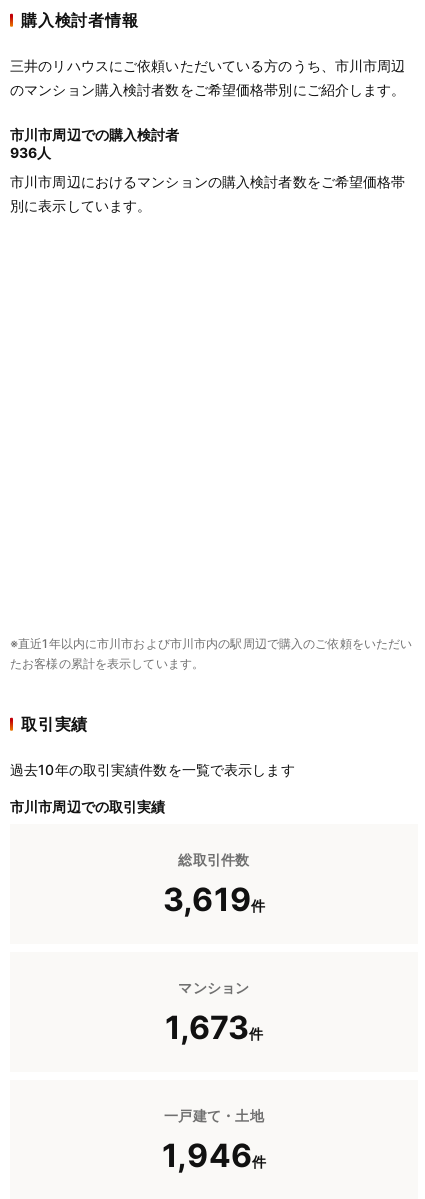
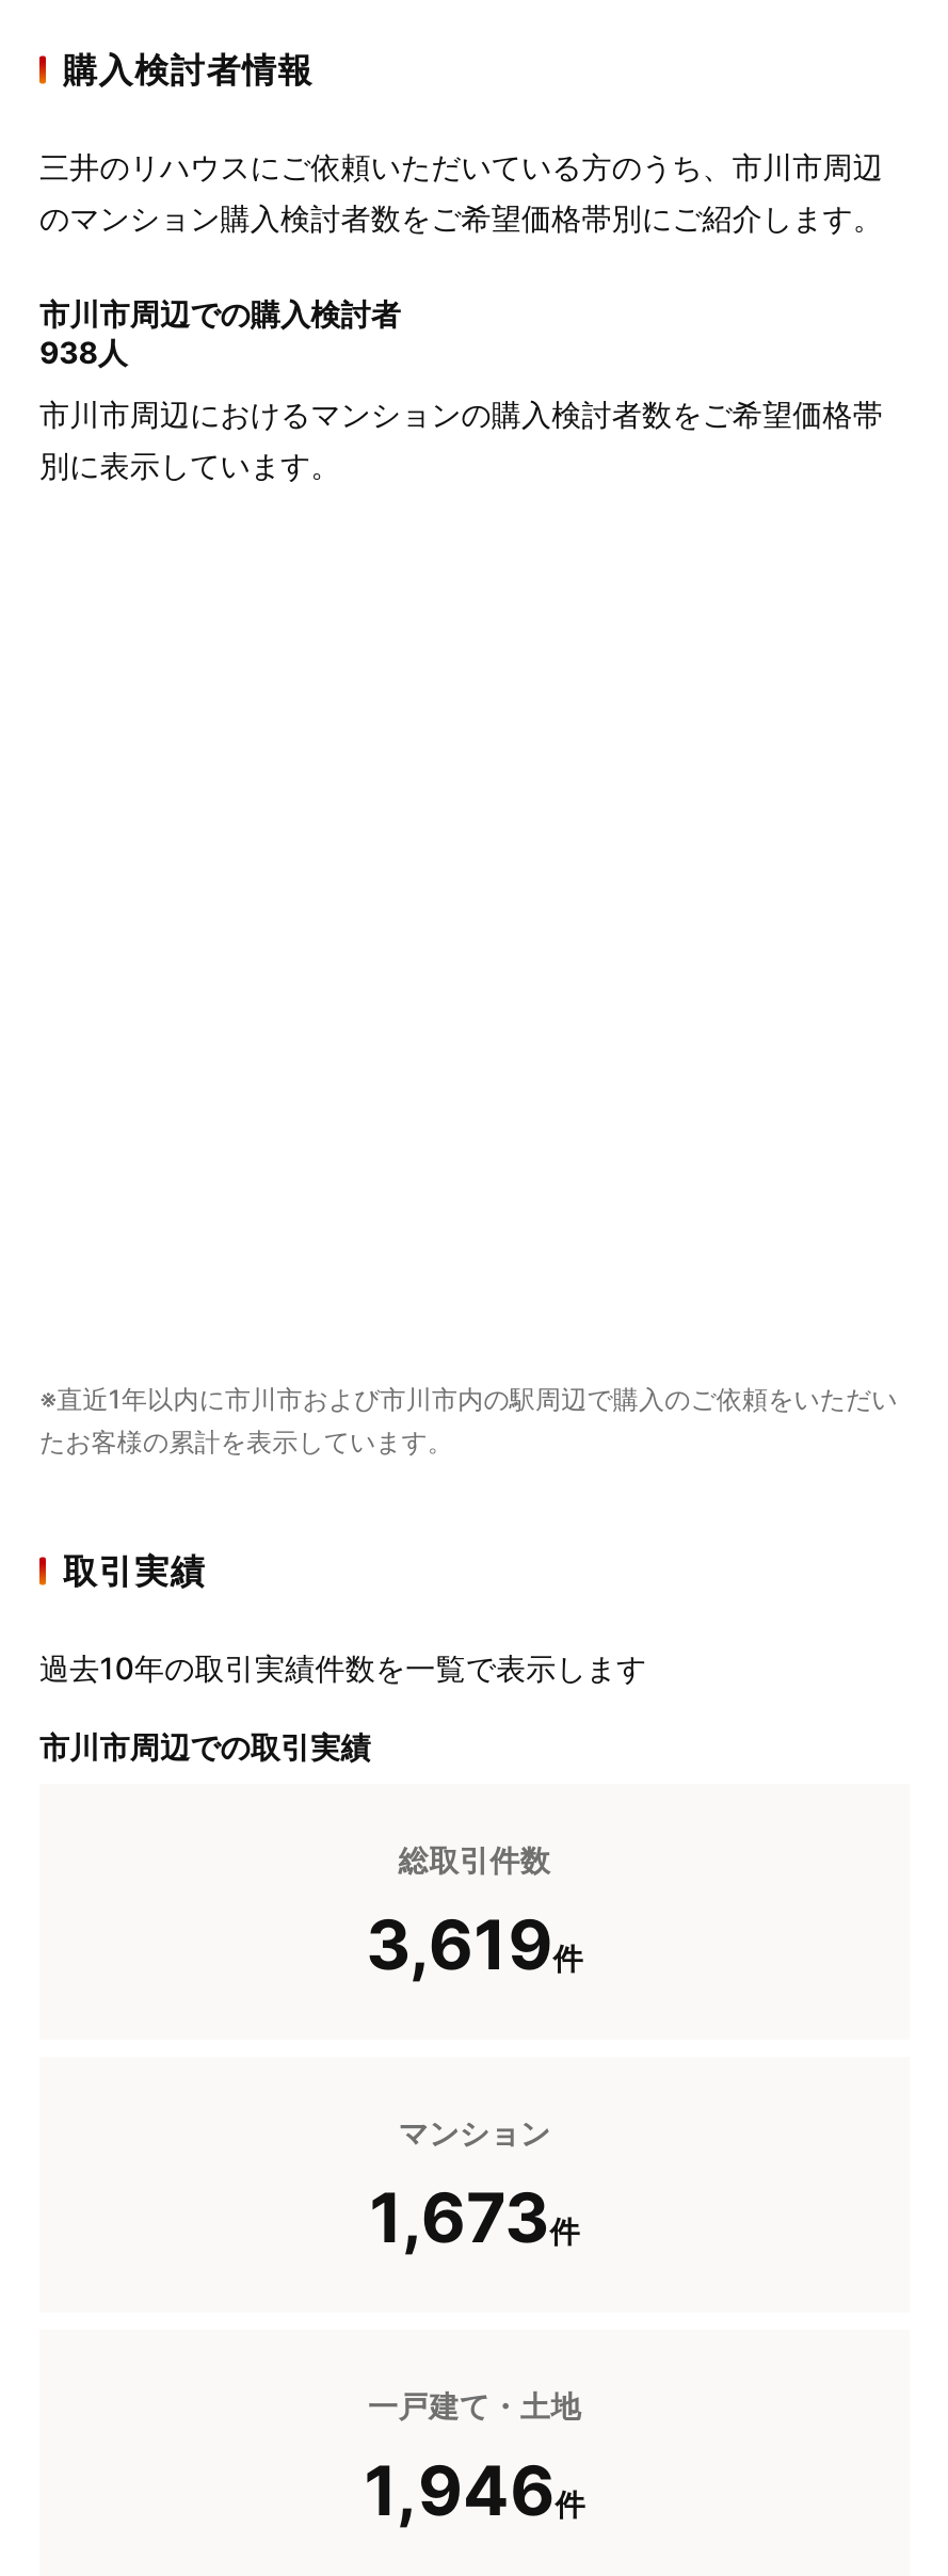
[10,144,51,161] 936人 -> [39,334,128,370] 938人

